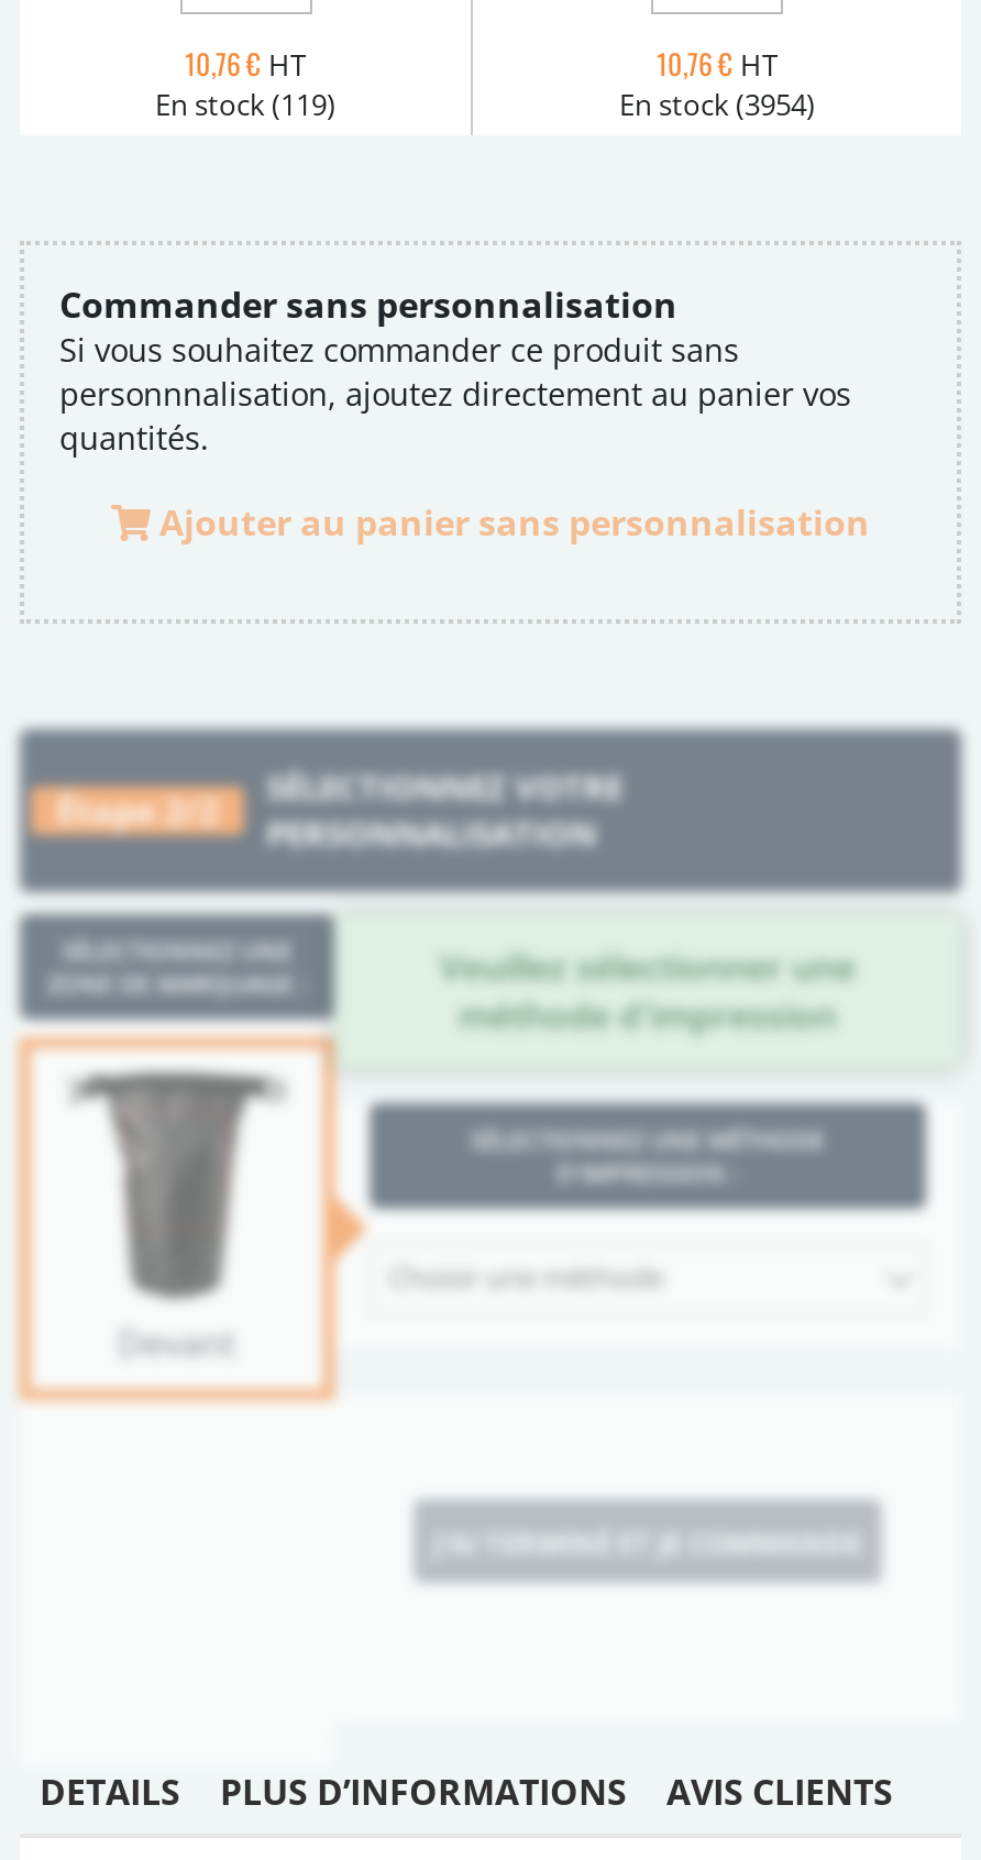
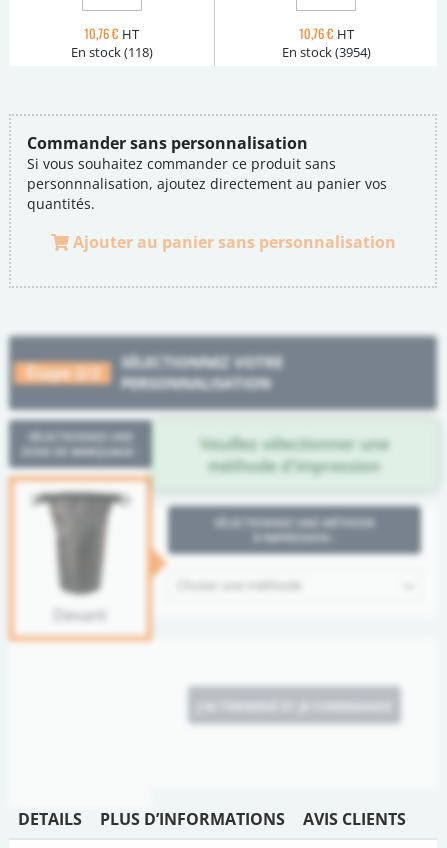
[155,85,335,125] En stock (119) -> [70,43,152,61] En stock (118)

